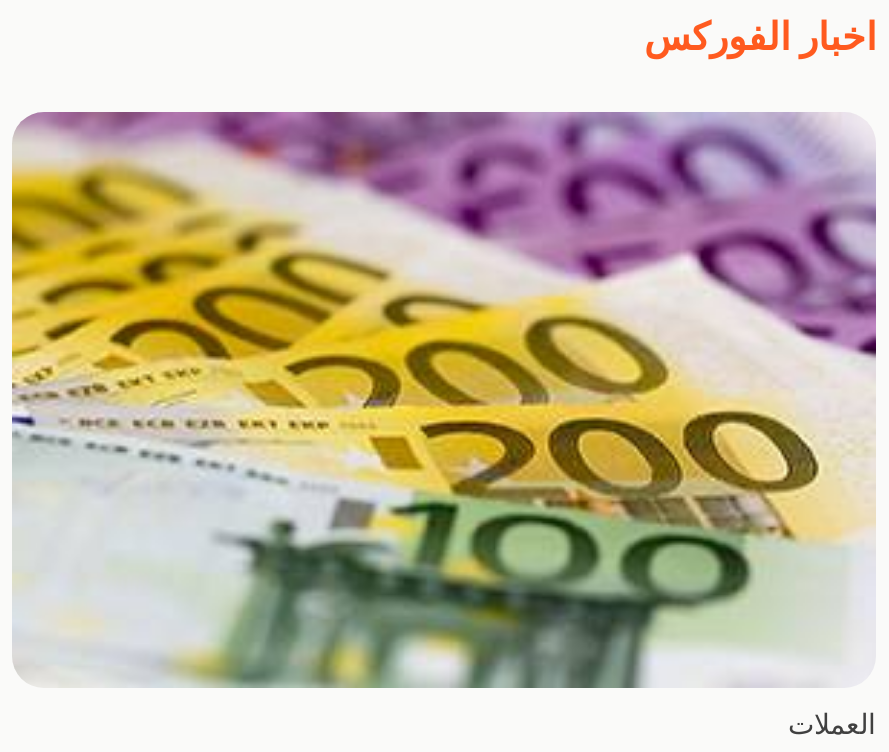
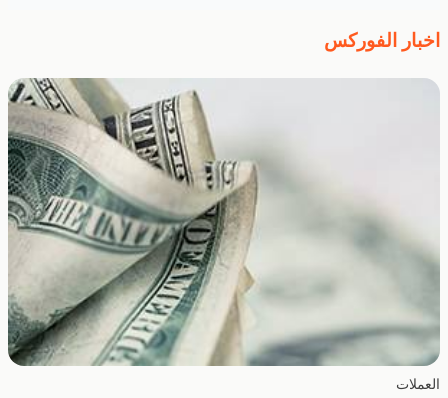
[10,110,878,688] [image] -> [7,77,440,367] [image]

